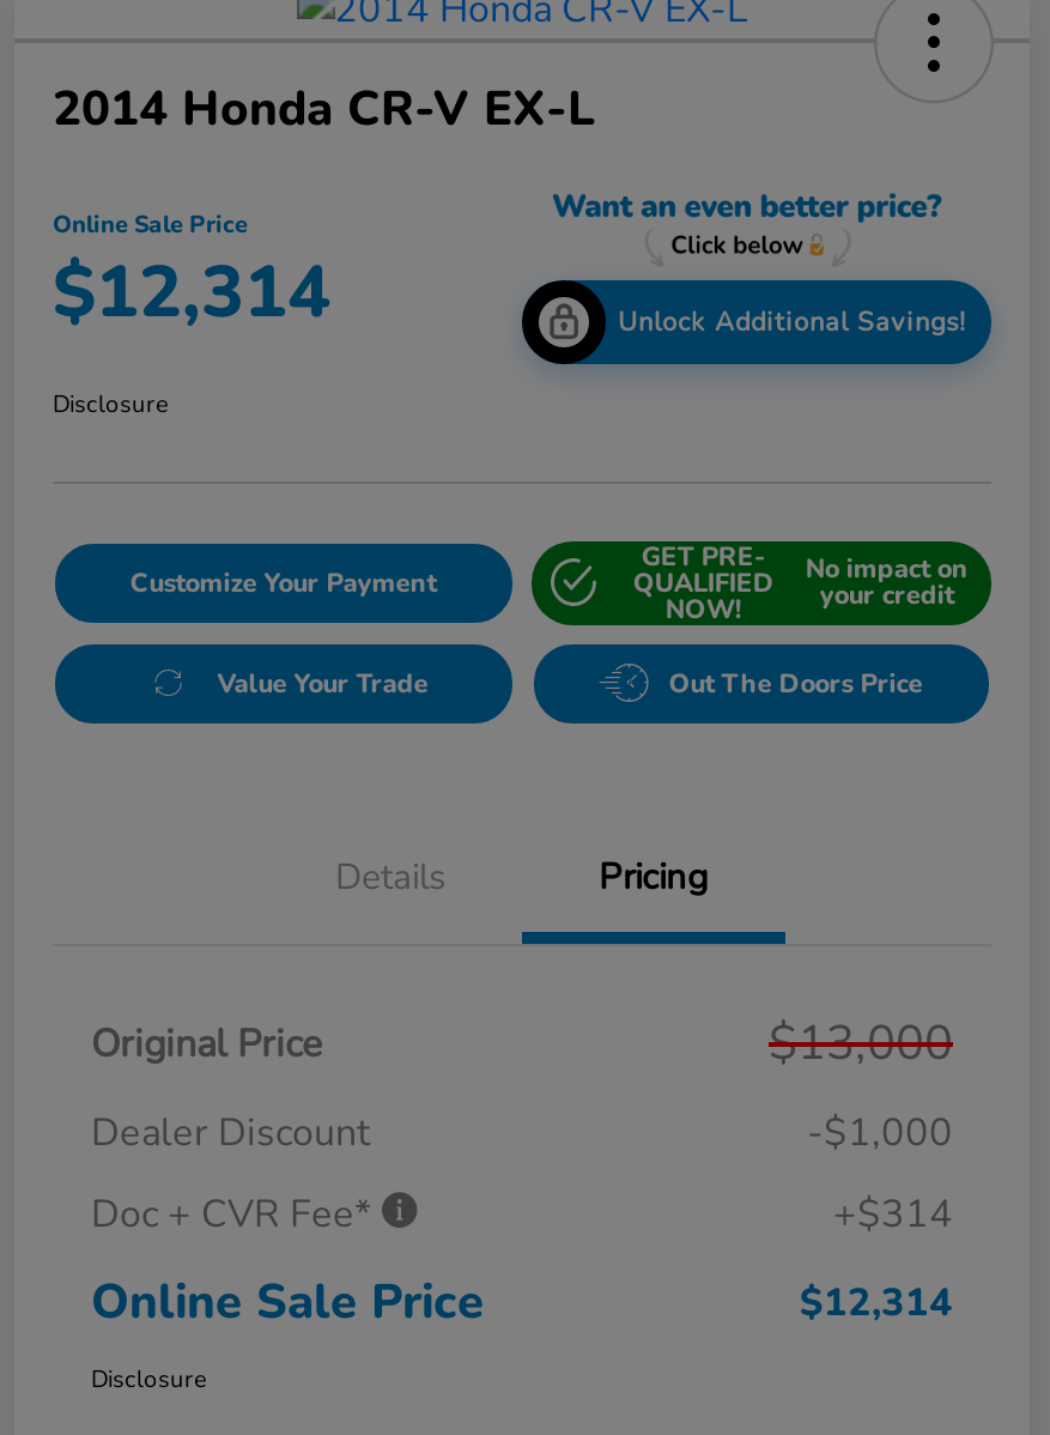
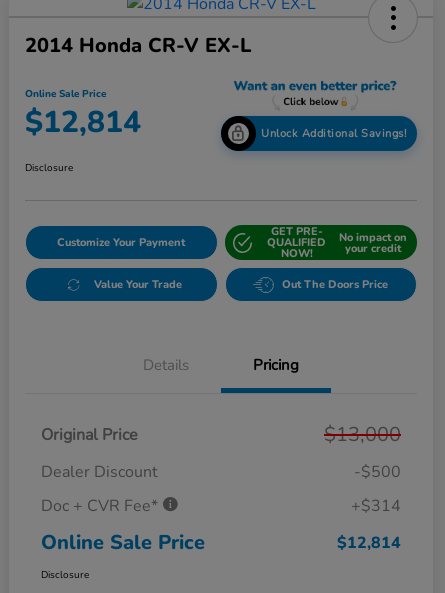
[53,244,330,342] $12,314 -> [25,102,141,143] $12,814
[807,1105,953,1158] -$1,000 -> [354,461,401,483] -$500
[800,1275,953,1328] $12,314 -> [337,532,401,554] $12,814

